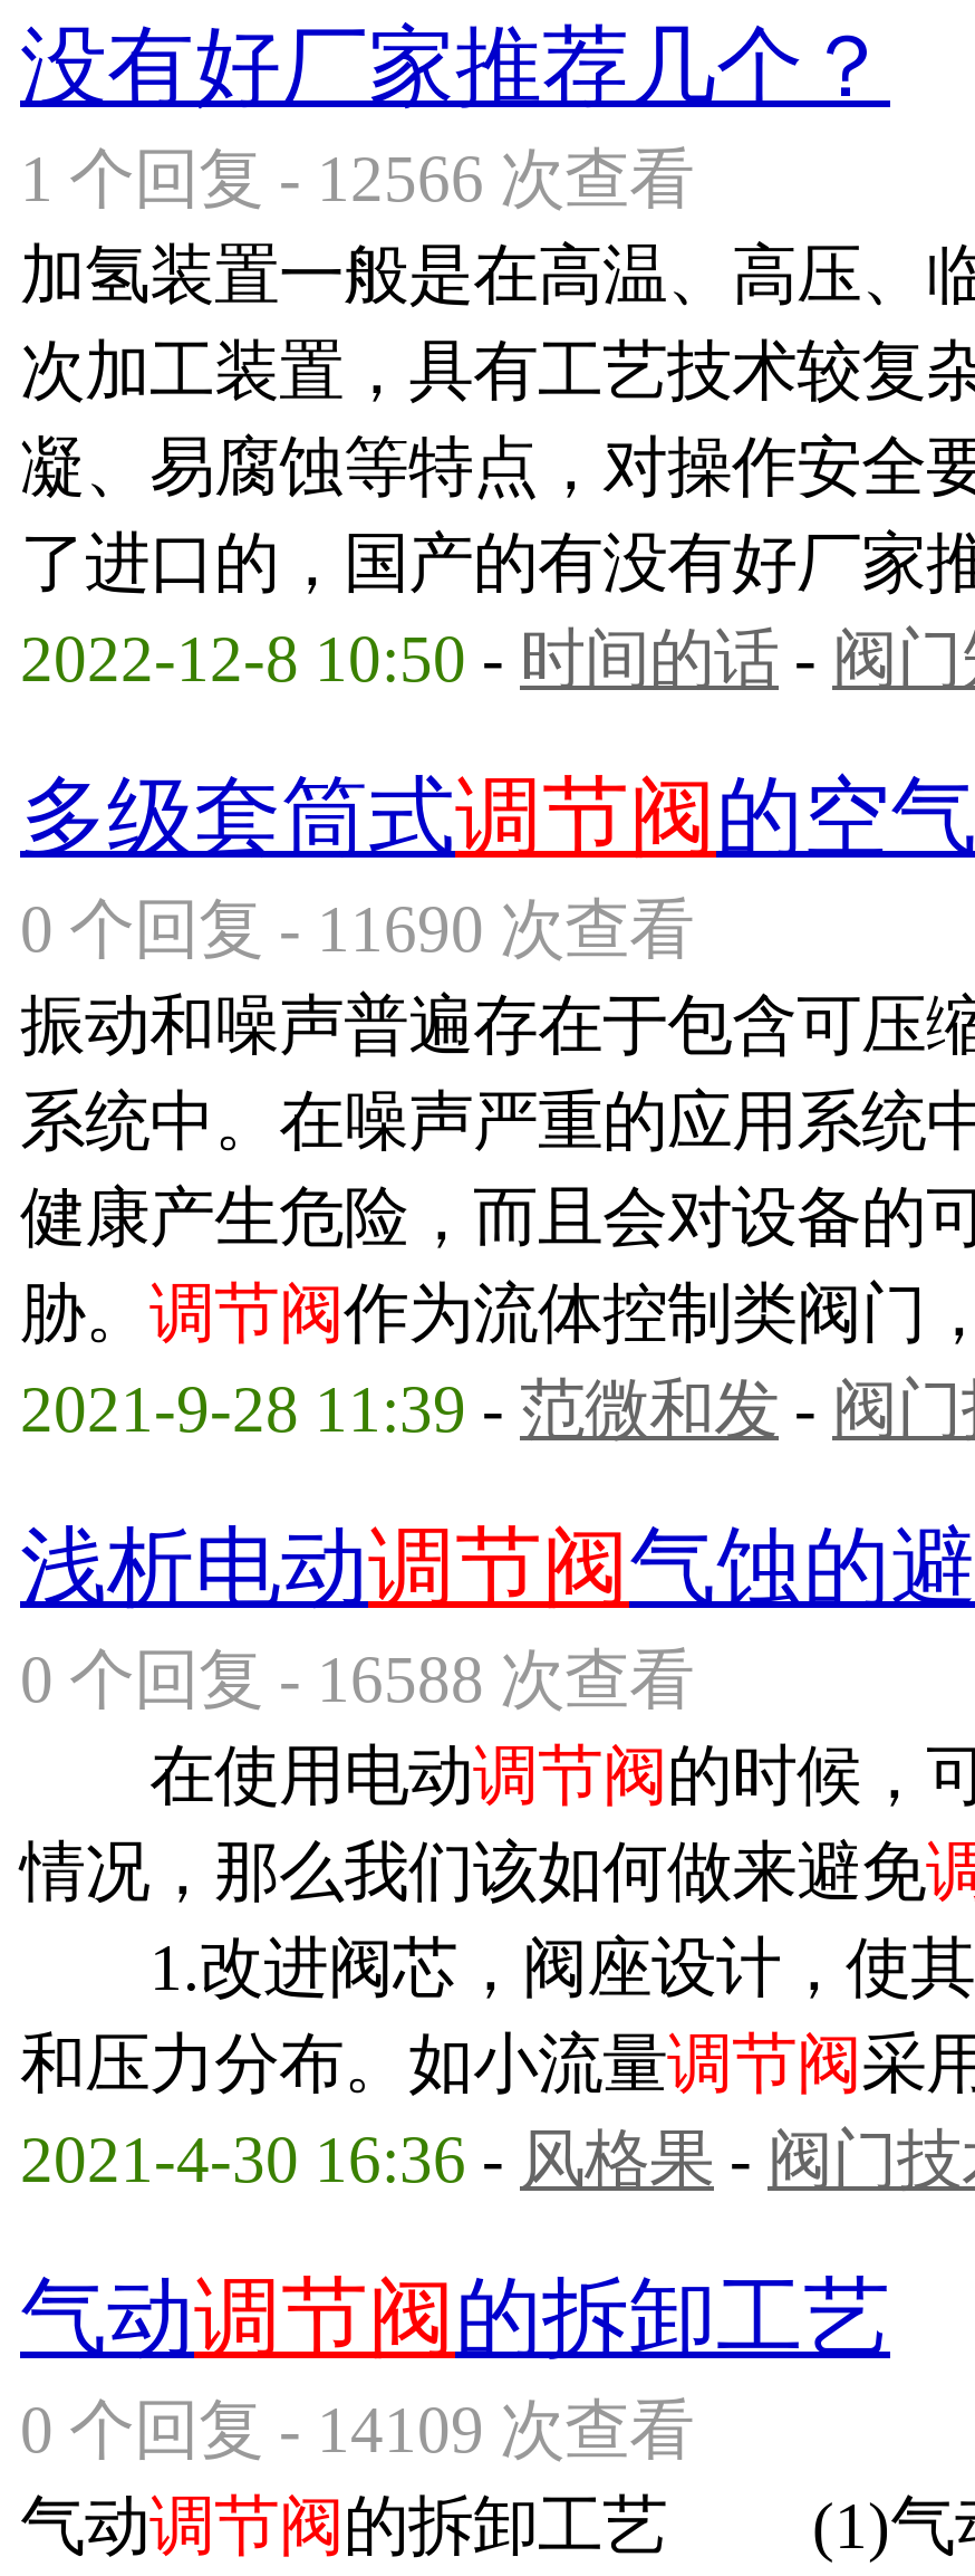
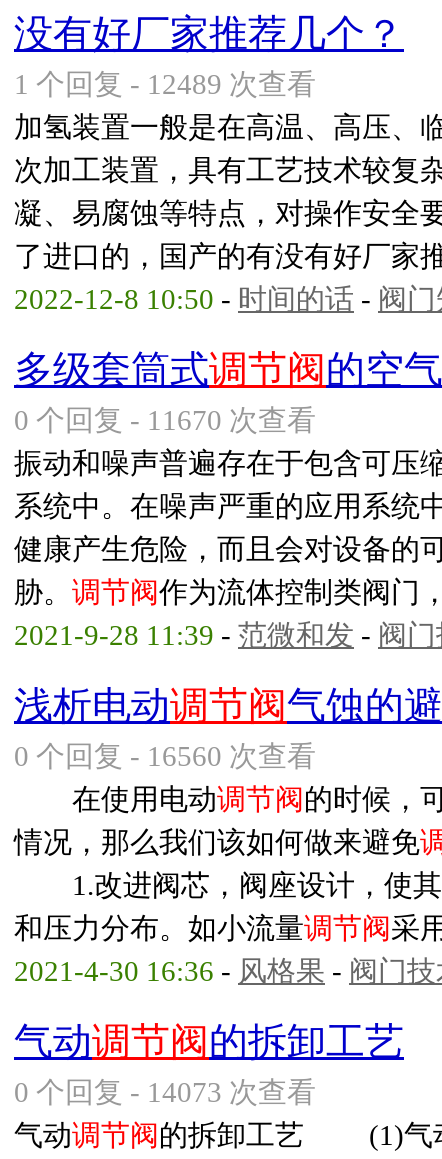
[20,143,694,214] 1 个回复 - 12566 次查看 -> [14,68,316,100] 1 个回复 - 12489 次查看
[20,893,694,965] 0 个回复 - 11690 次查看 -> [14,404,316,436] 0 个回复 - 11670 次查看
[20,1644,694,1715] 0 个回复 - 16588 次查看 -> [14,740,316,772] 0 个回复 - 16560 次查看
[20,2394,694,2465] 0 个回复 - 14109 次查看 -> [14,1076,316,1108] 0 个回复 - 14073 次查看

